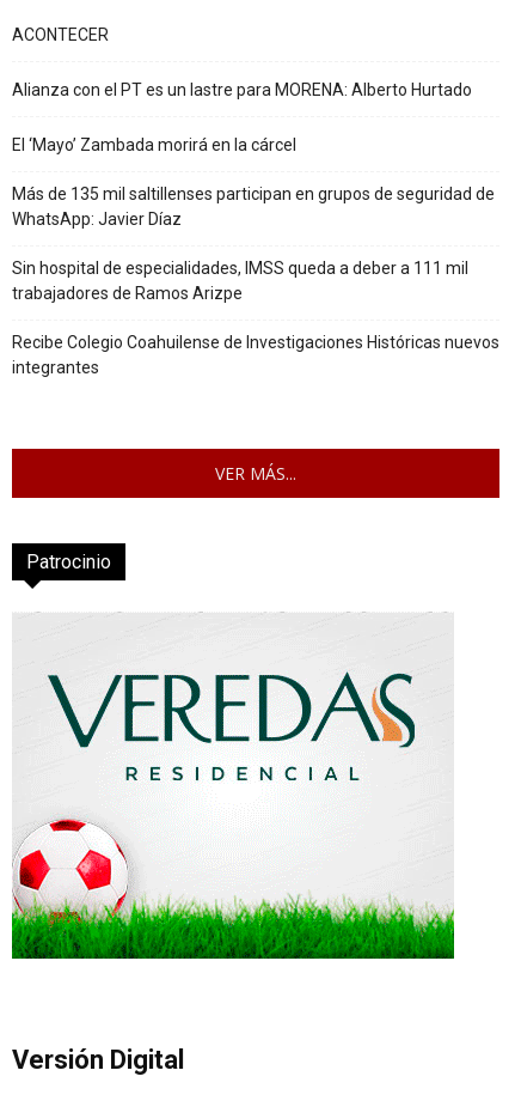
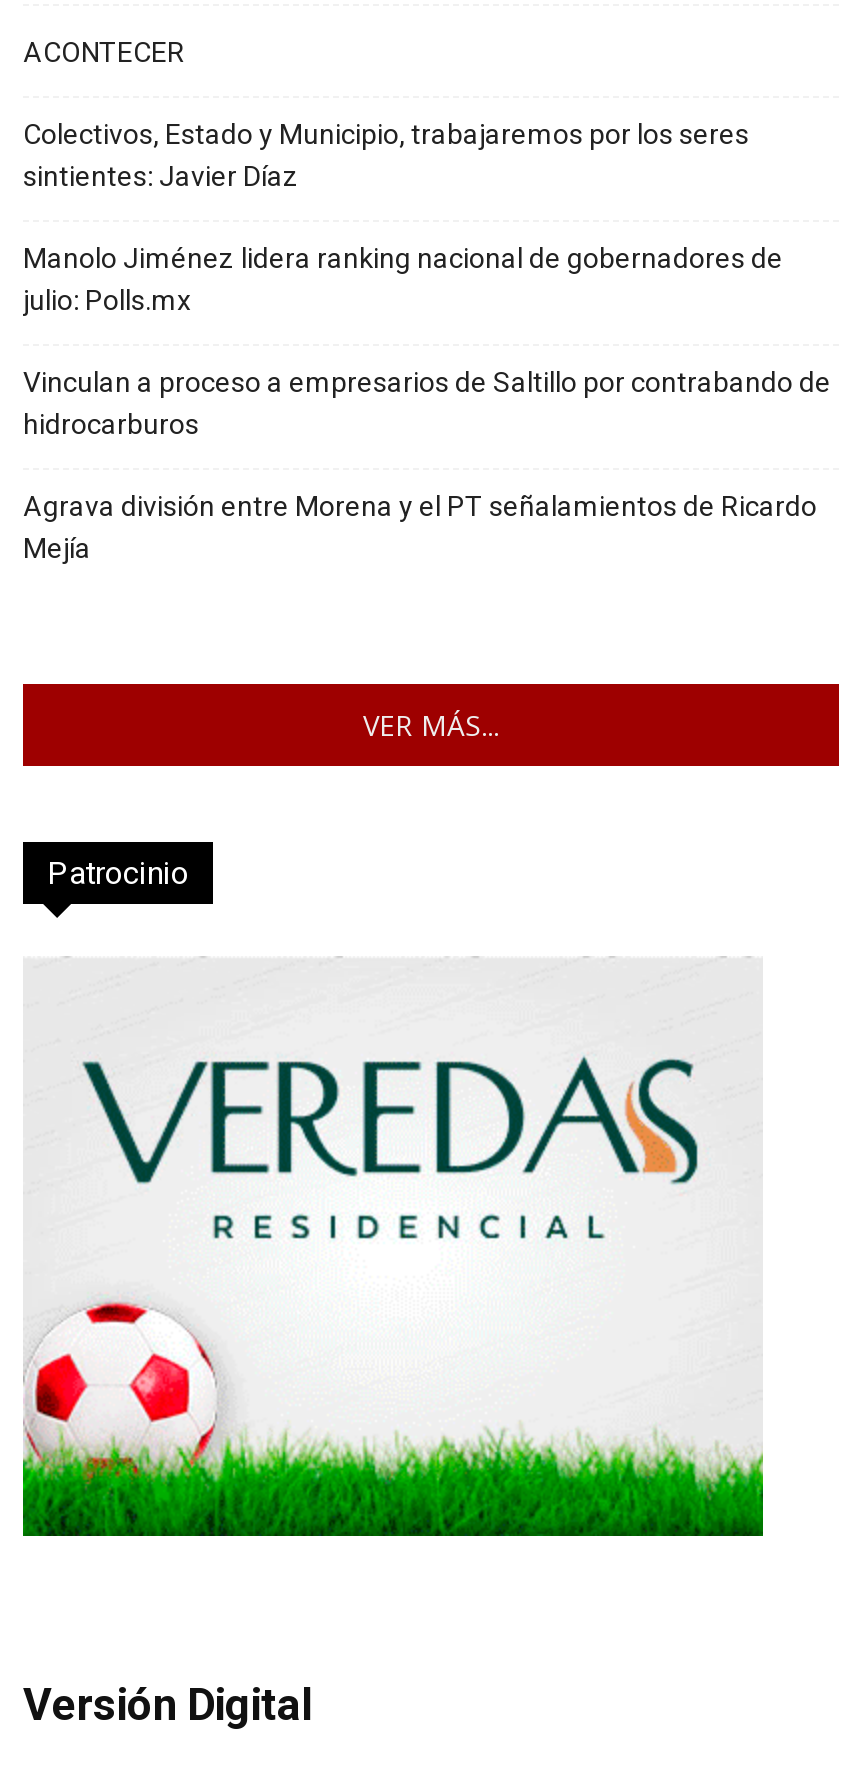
[12,81,499,377] Alianza con el PT es un lastre para MORENA: Alberto Hurtado | El ‘Mayo’ Zambada morirá en la cárcel | Más de 135 mil saltillenses participan en grupos de seguridad de | WhatsApp: Javier Díaz | Sin hospital de especialidades, IMSS queda a deber a 111 mil | trabajadores de Ramos Arizpe | Recibe Colegio Coahuilense de Investigaciones Históricas nuevos | integrantes -> [23,119,831,565] Colectivos, Estado y Municipio, trabajaremos por los seres | sintientes: Javier Díaz | Manolo Jiménez lidera ranking nacional de gobernadores de | julio: Polls.mx | Vinculan a proceso a empresarios de Saltillo por contrabando de | hidrocarburos | Agrava división entre Morena y el PT señalamientos de Ricardo | Mejía

